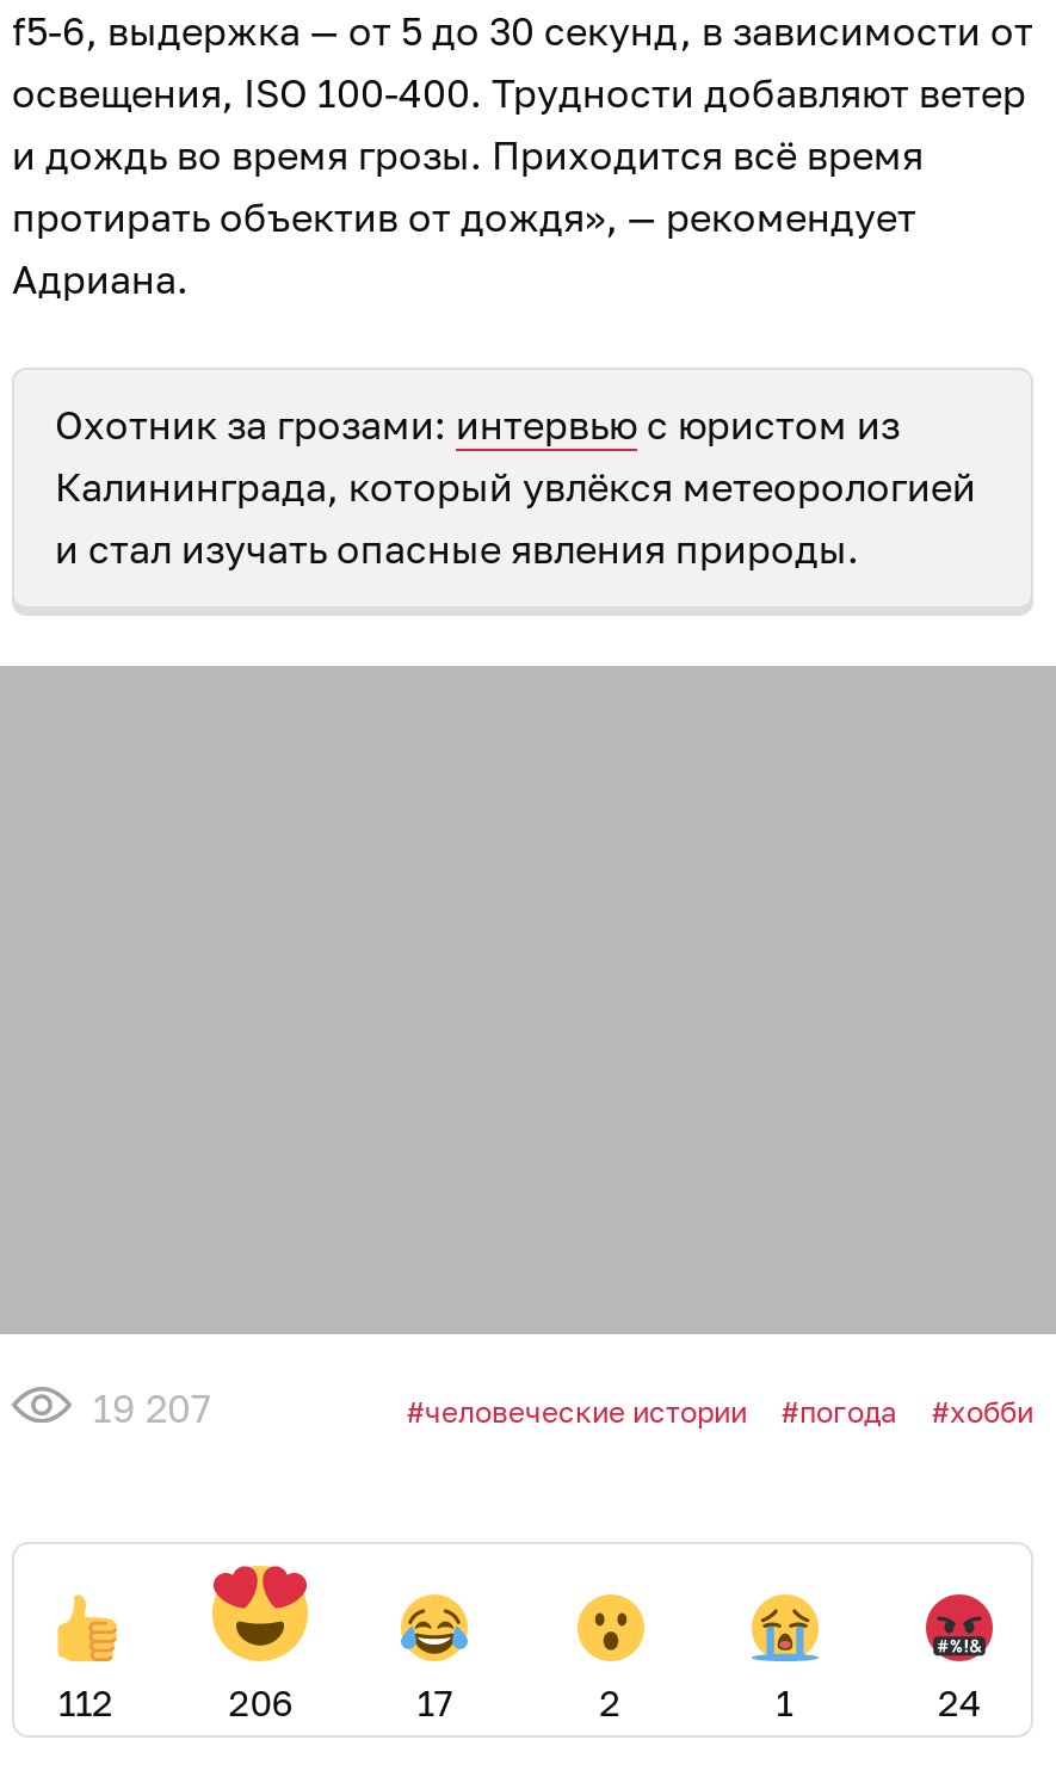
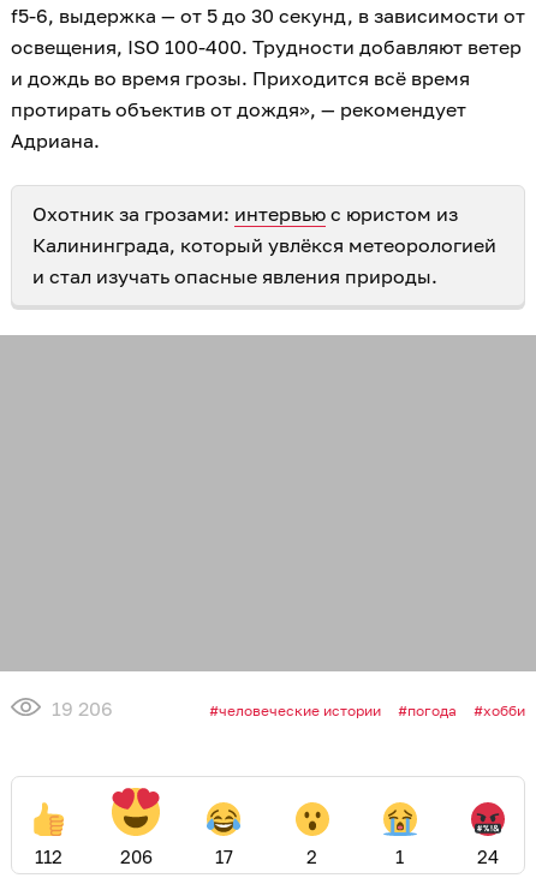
[84,1385,210,1433] 19 207 -> [47,697,113,721] 19 206

